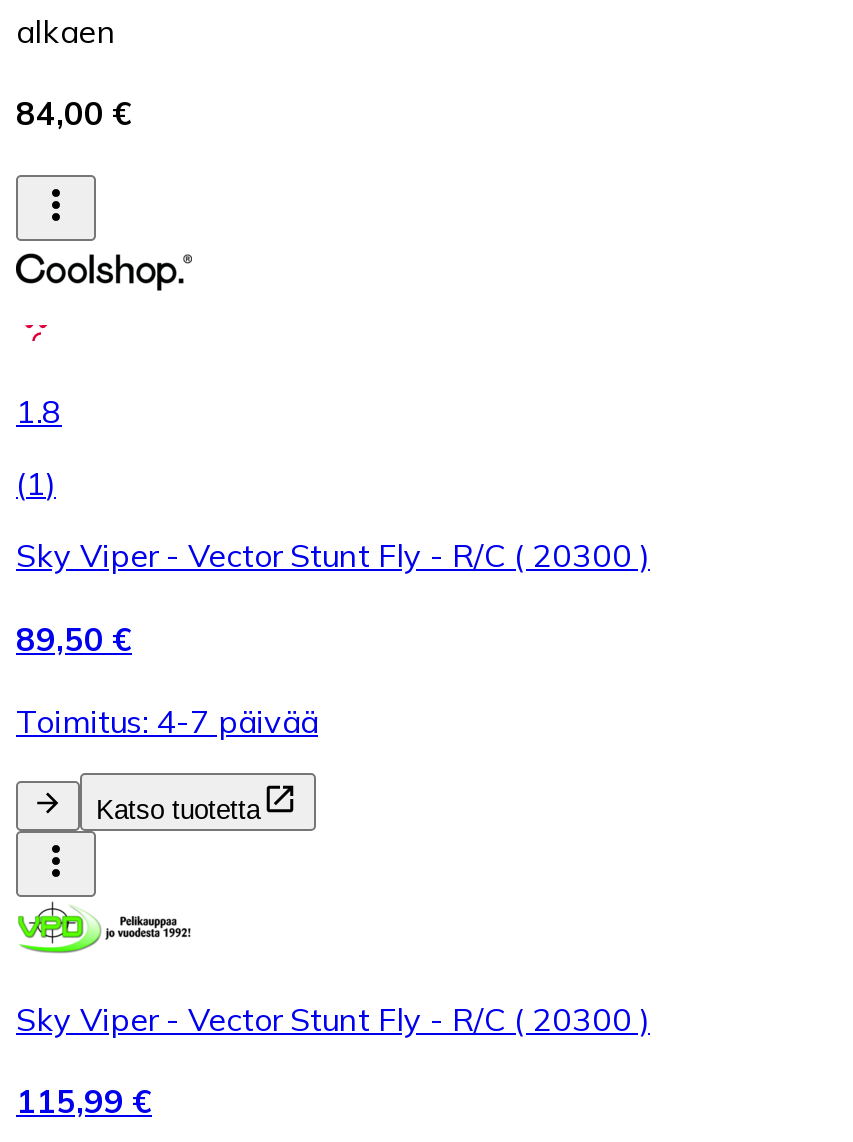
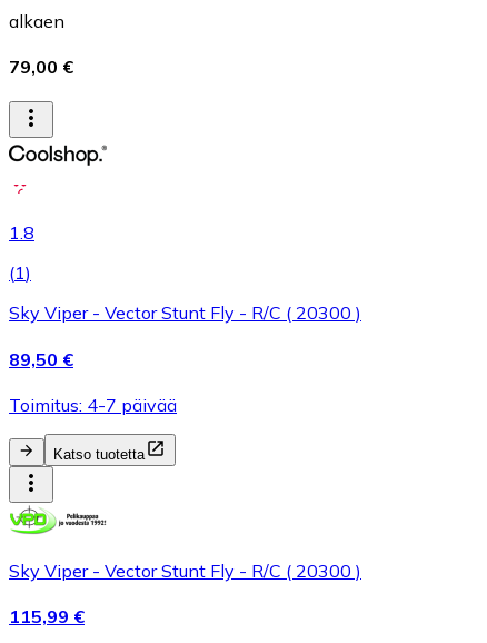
[16,93,132,133] 84,00 € -> [9,56,73,78] 79,00 €

